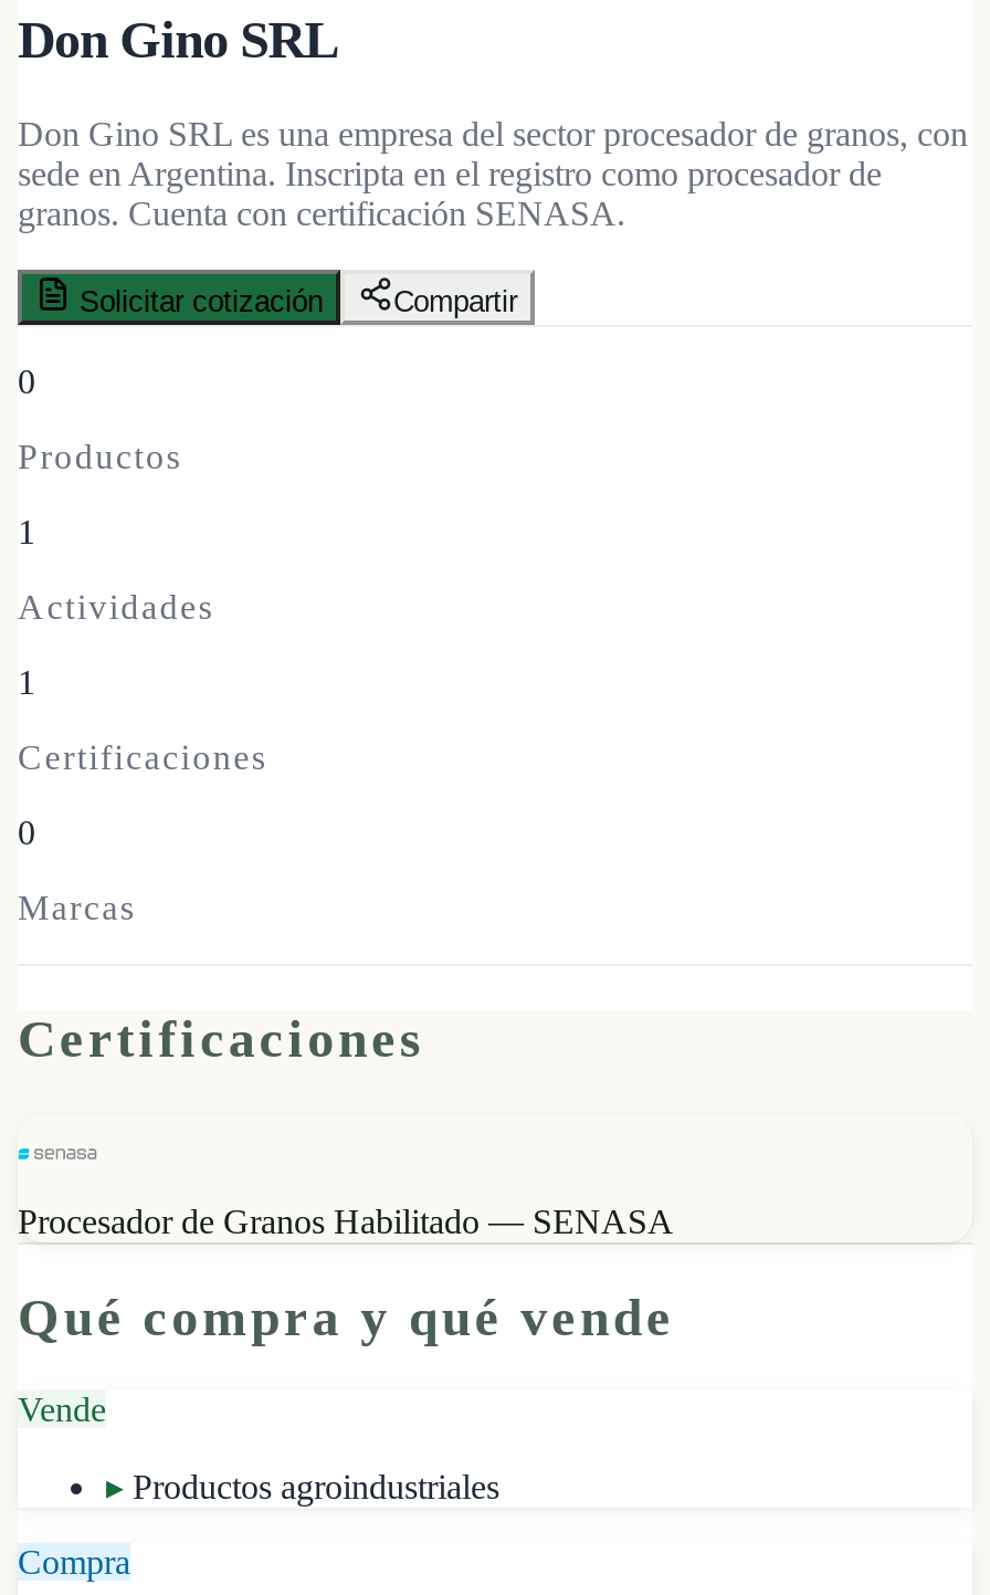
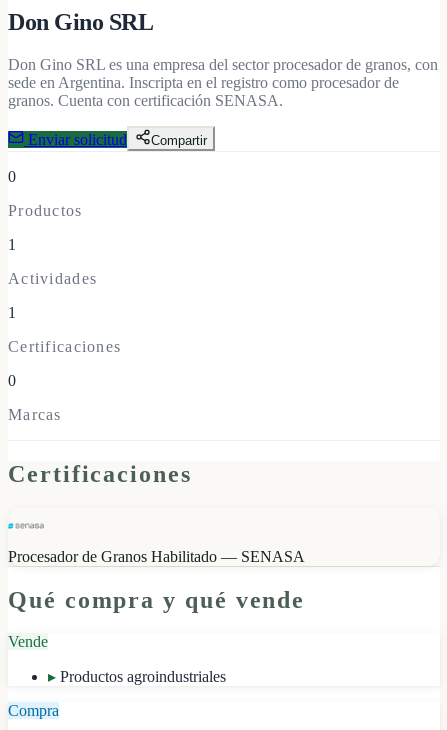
[71,285,323,318] Solicitar cotización -> [24,131,127,148] Enviar solicitud

